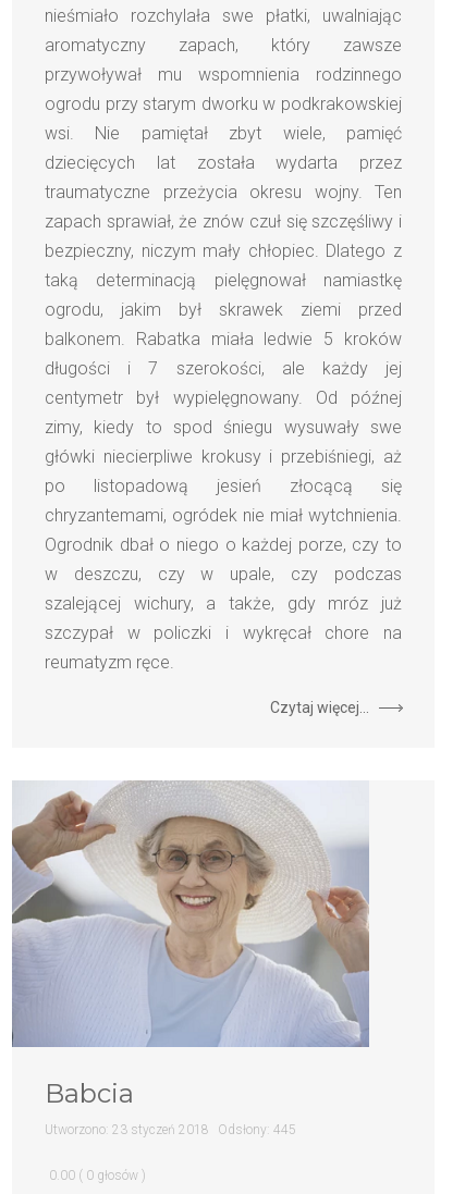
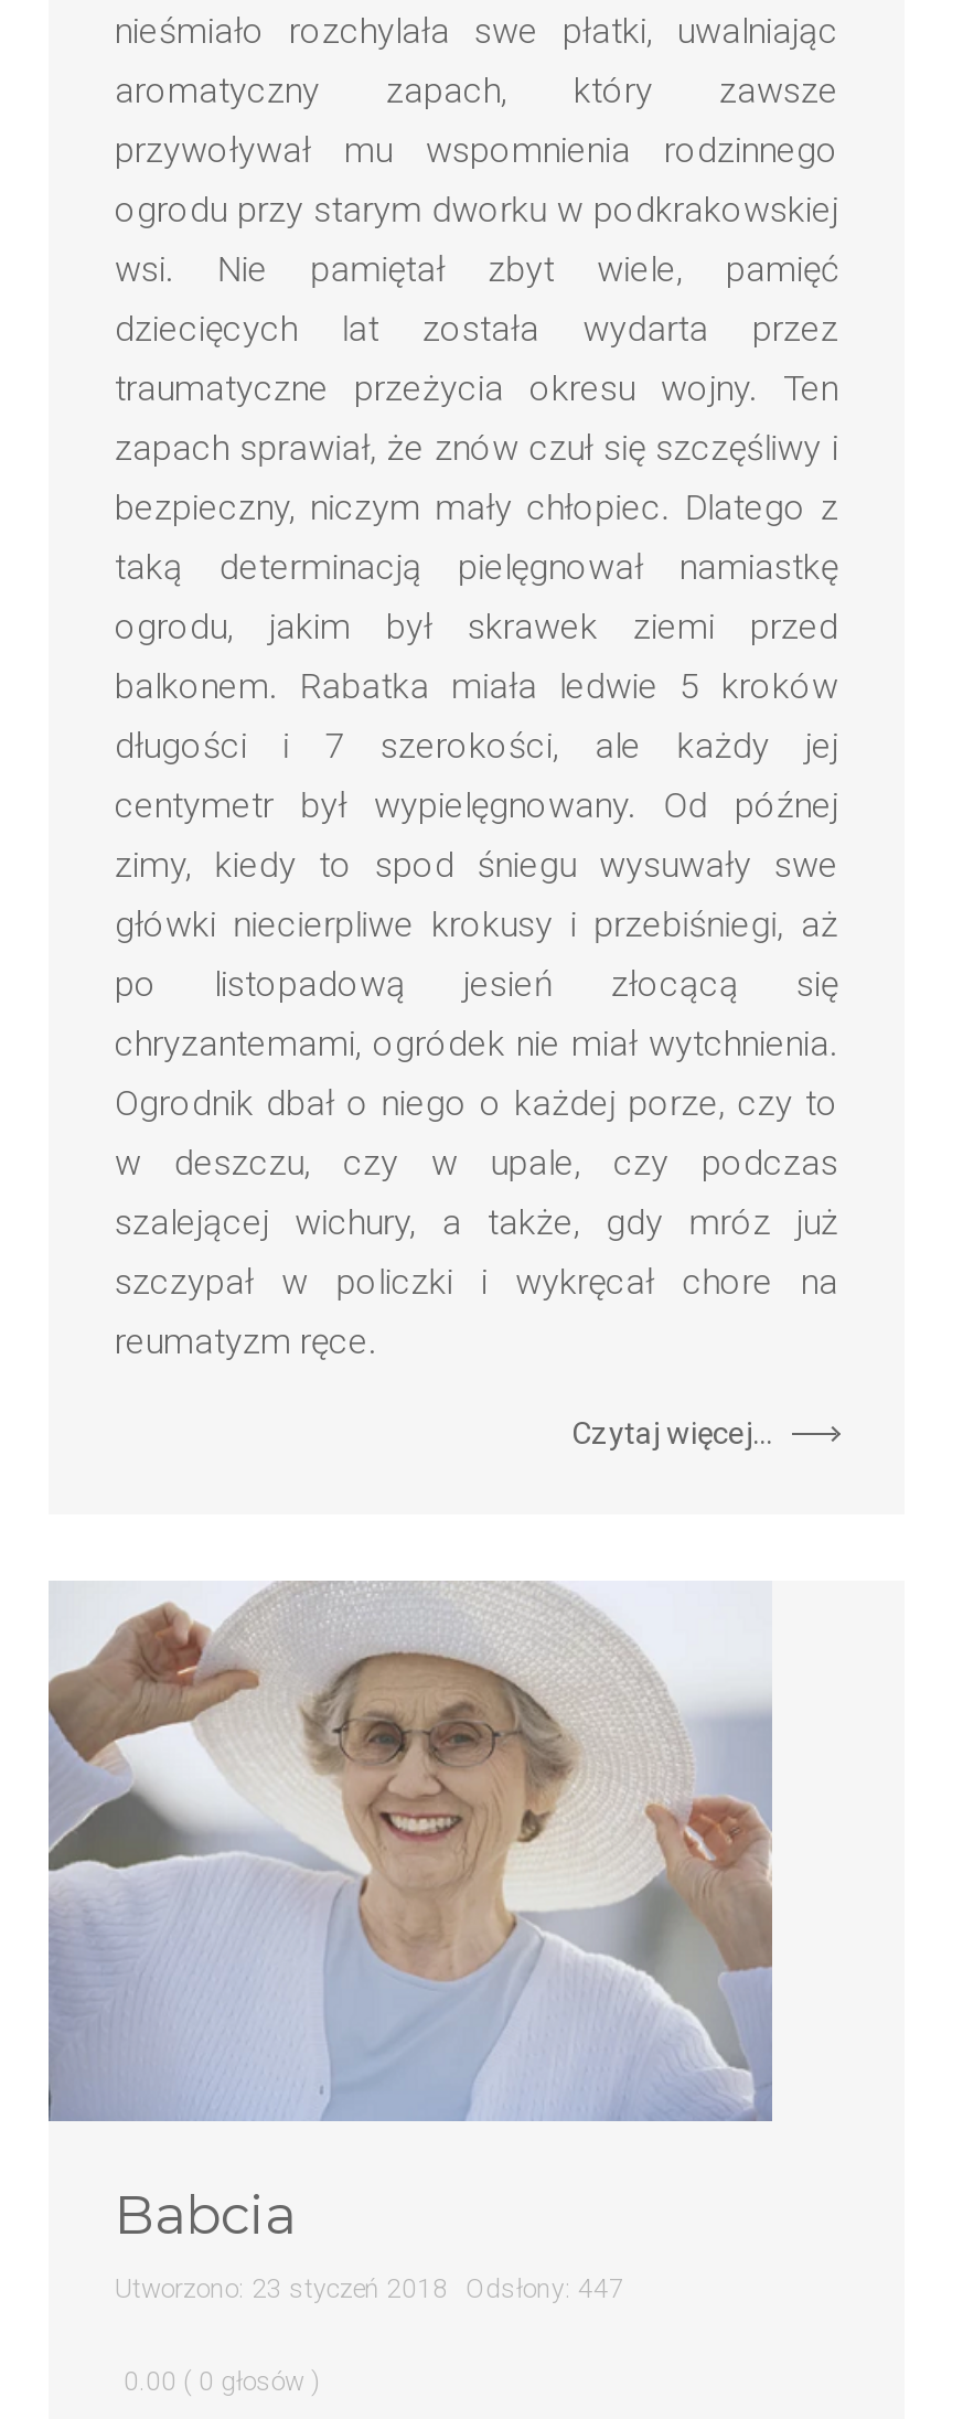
[45,1122,296,1137] Utworzono: 23 styczeń 2018 Odsłony: 445 -> [115,2272,624,2303] Utworzono: 23 styczeń 2018 Odsłony: 447

